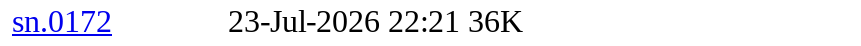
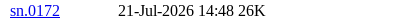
[228,5,524,39] 23-Jul-2026 22:21 36K -> [118,2,266,19] 21-Jul-2026 14:48 26K

